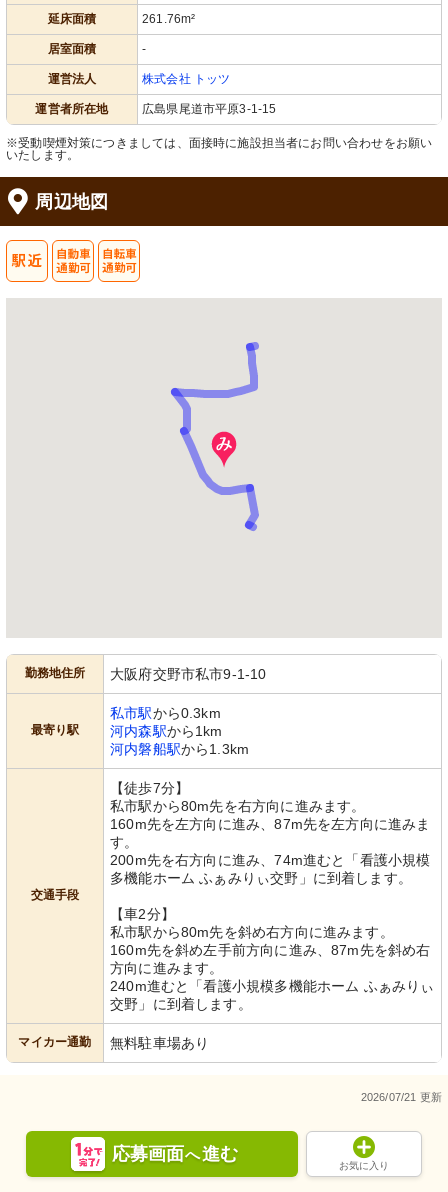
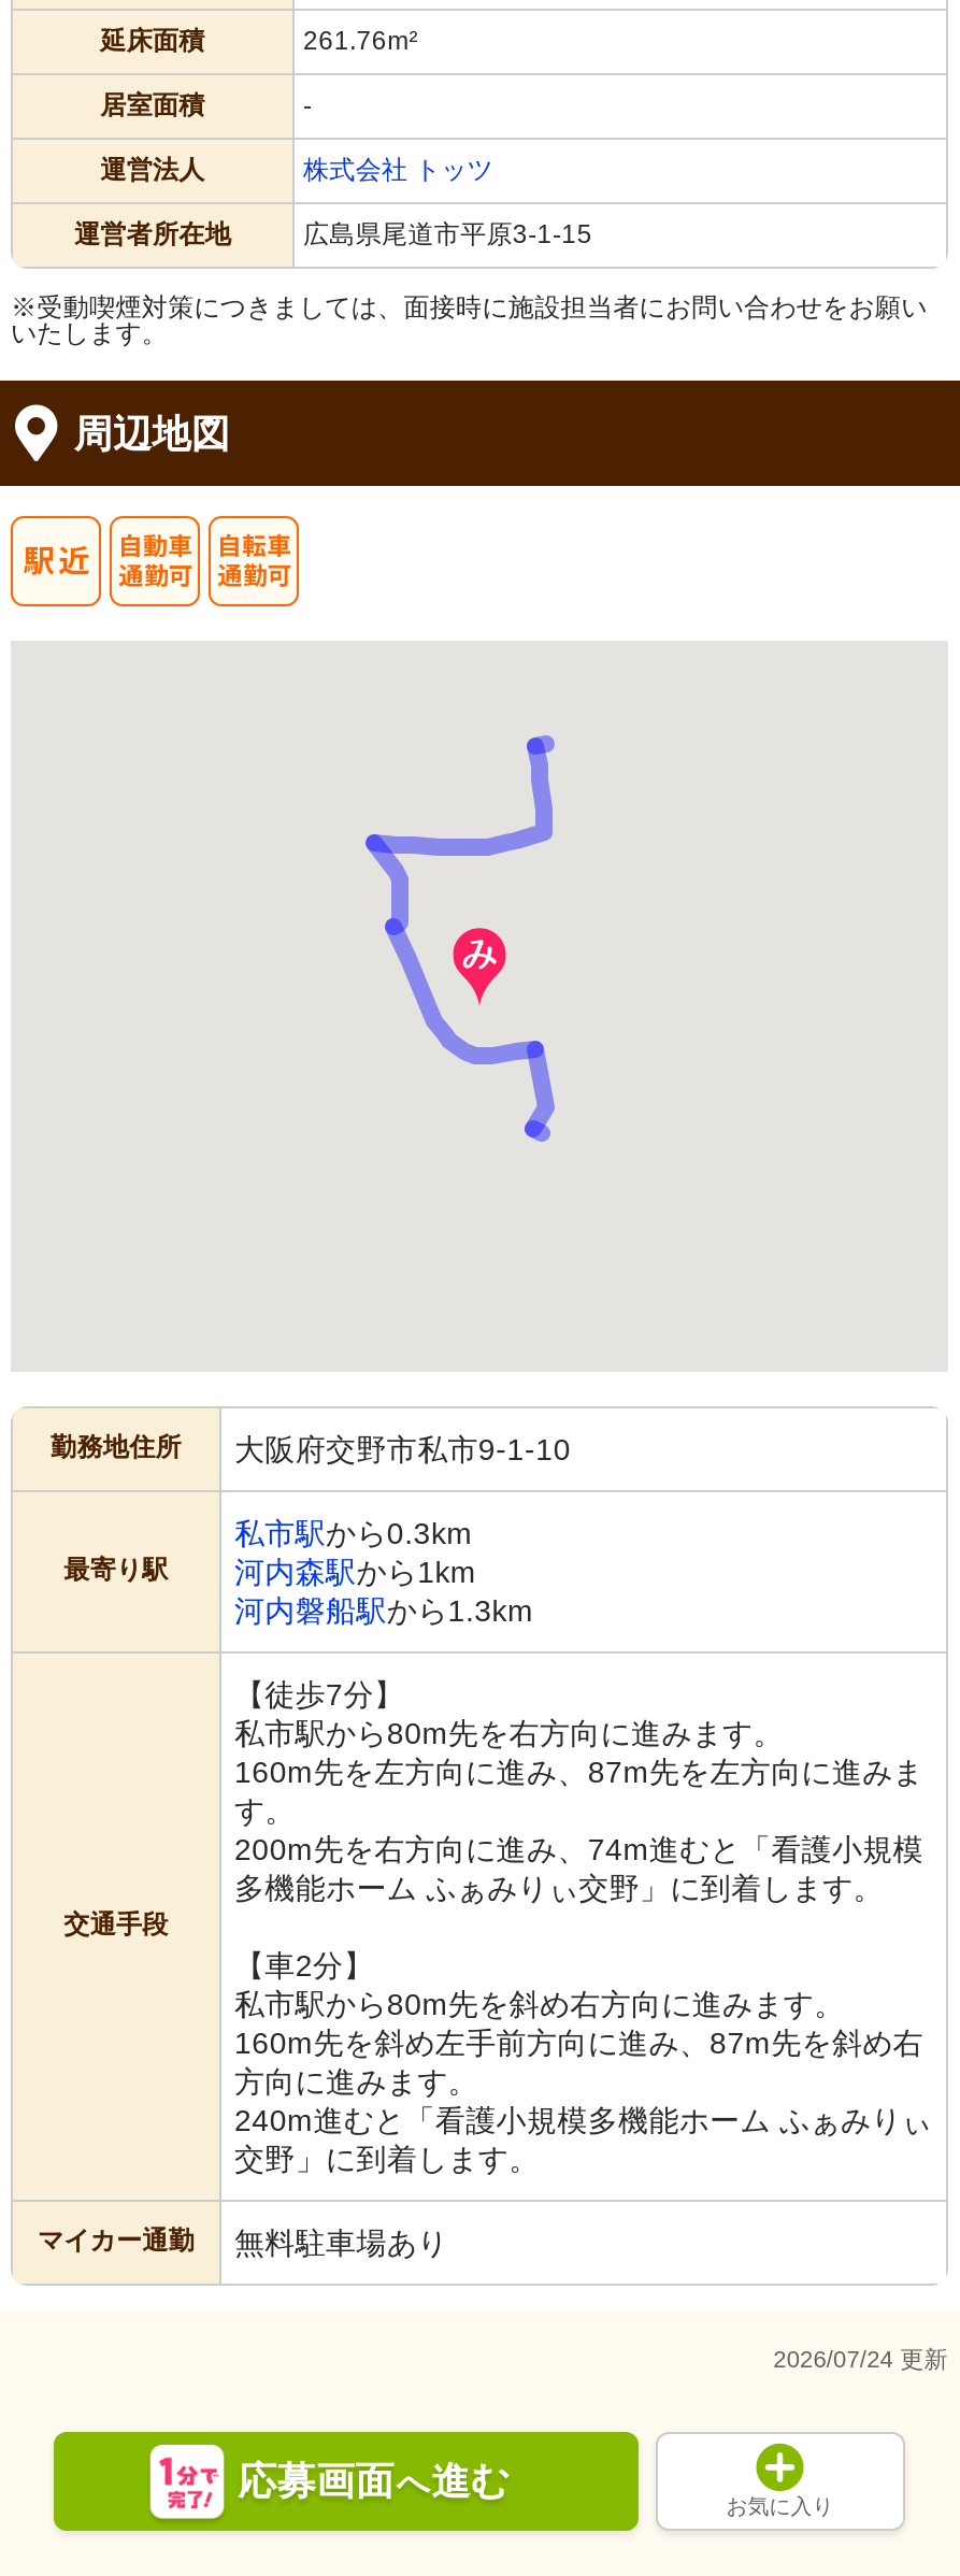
[361,1091,442,1103] 2026/07/21 更新 -> [773,2346,948,2372] 2026/07/24 更新

